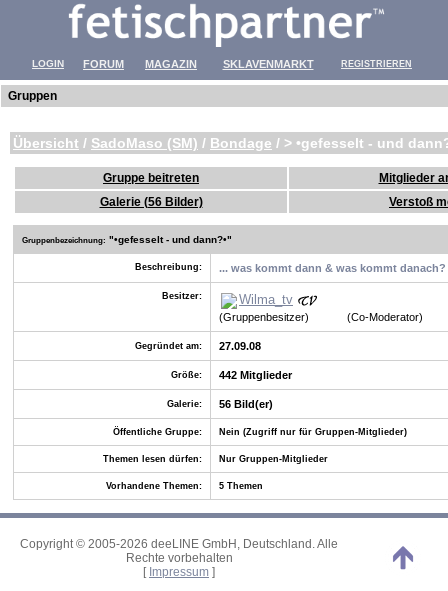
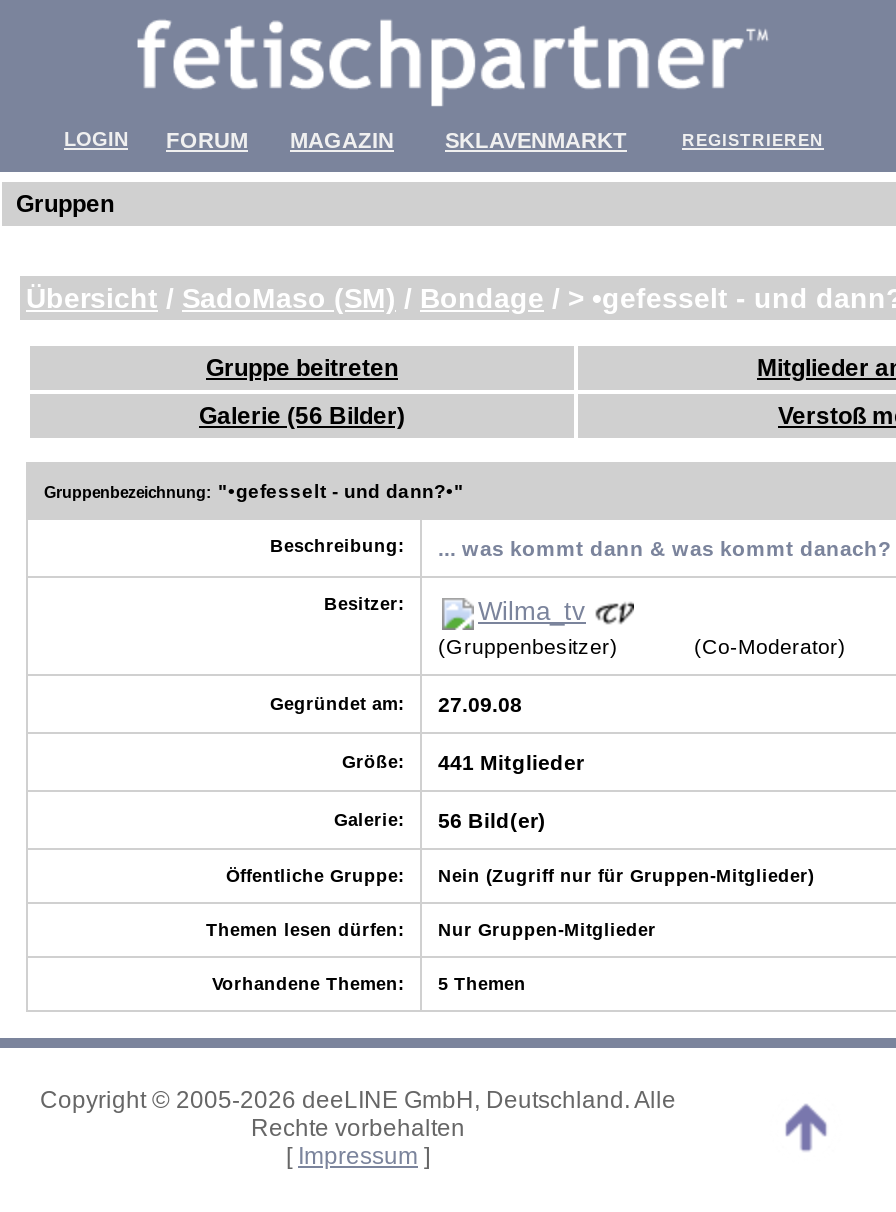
[171,369,292,381] Größe: 442 Mitglieder -> [342,750,584,774] Größe: 441 Mitglieder

